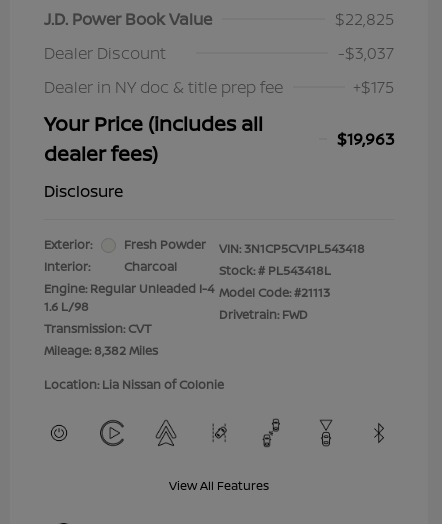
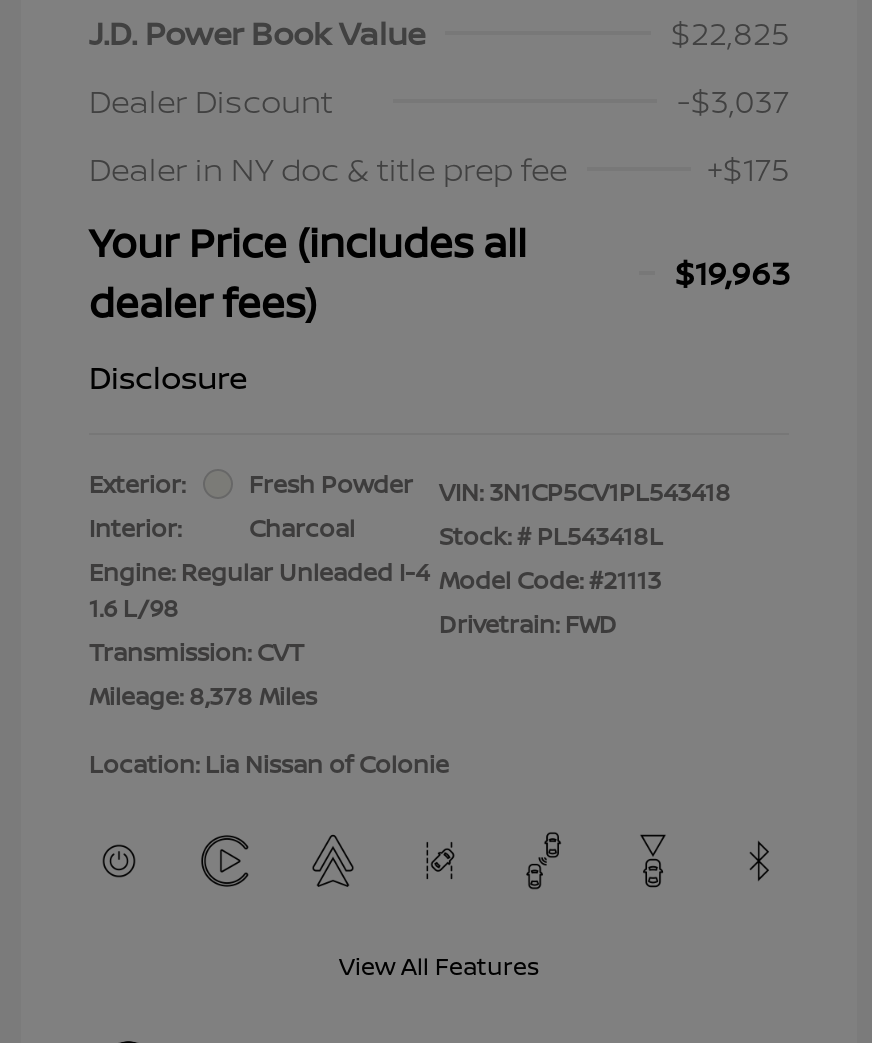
[44,342,158,359] Mileage: 8,382 Miles -> [89,679,317,713] Mileage: 8,378 Miles

